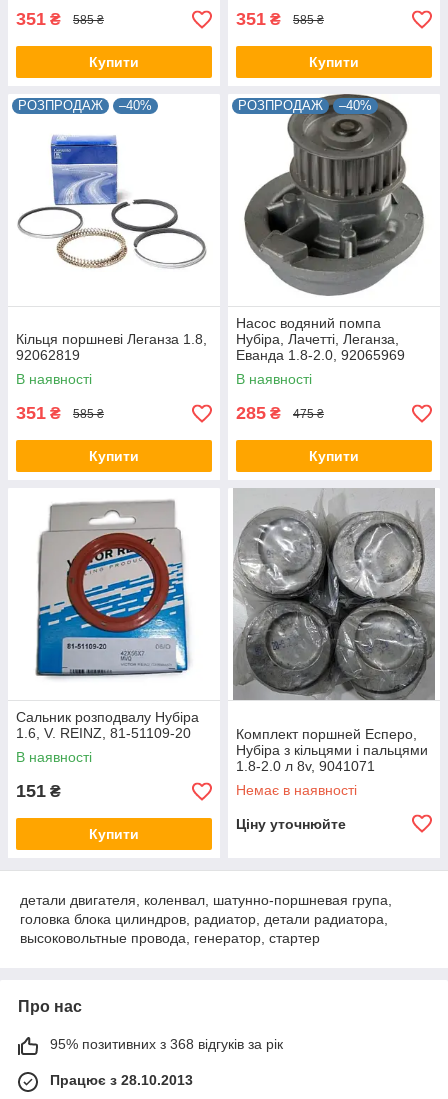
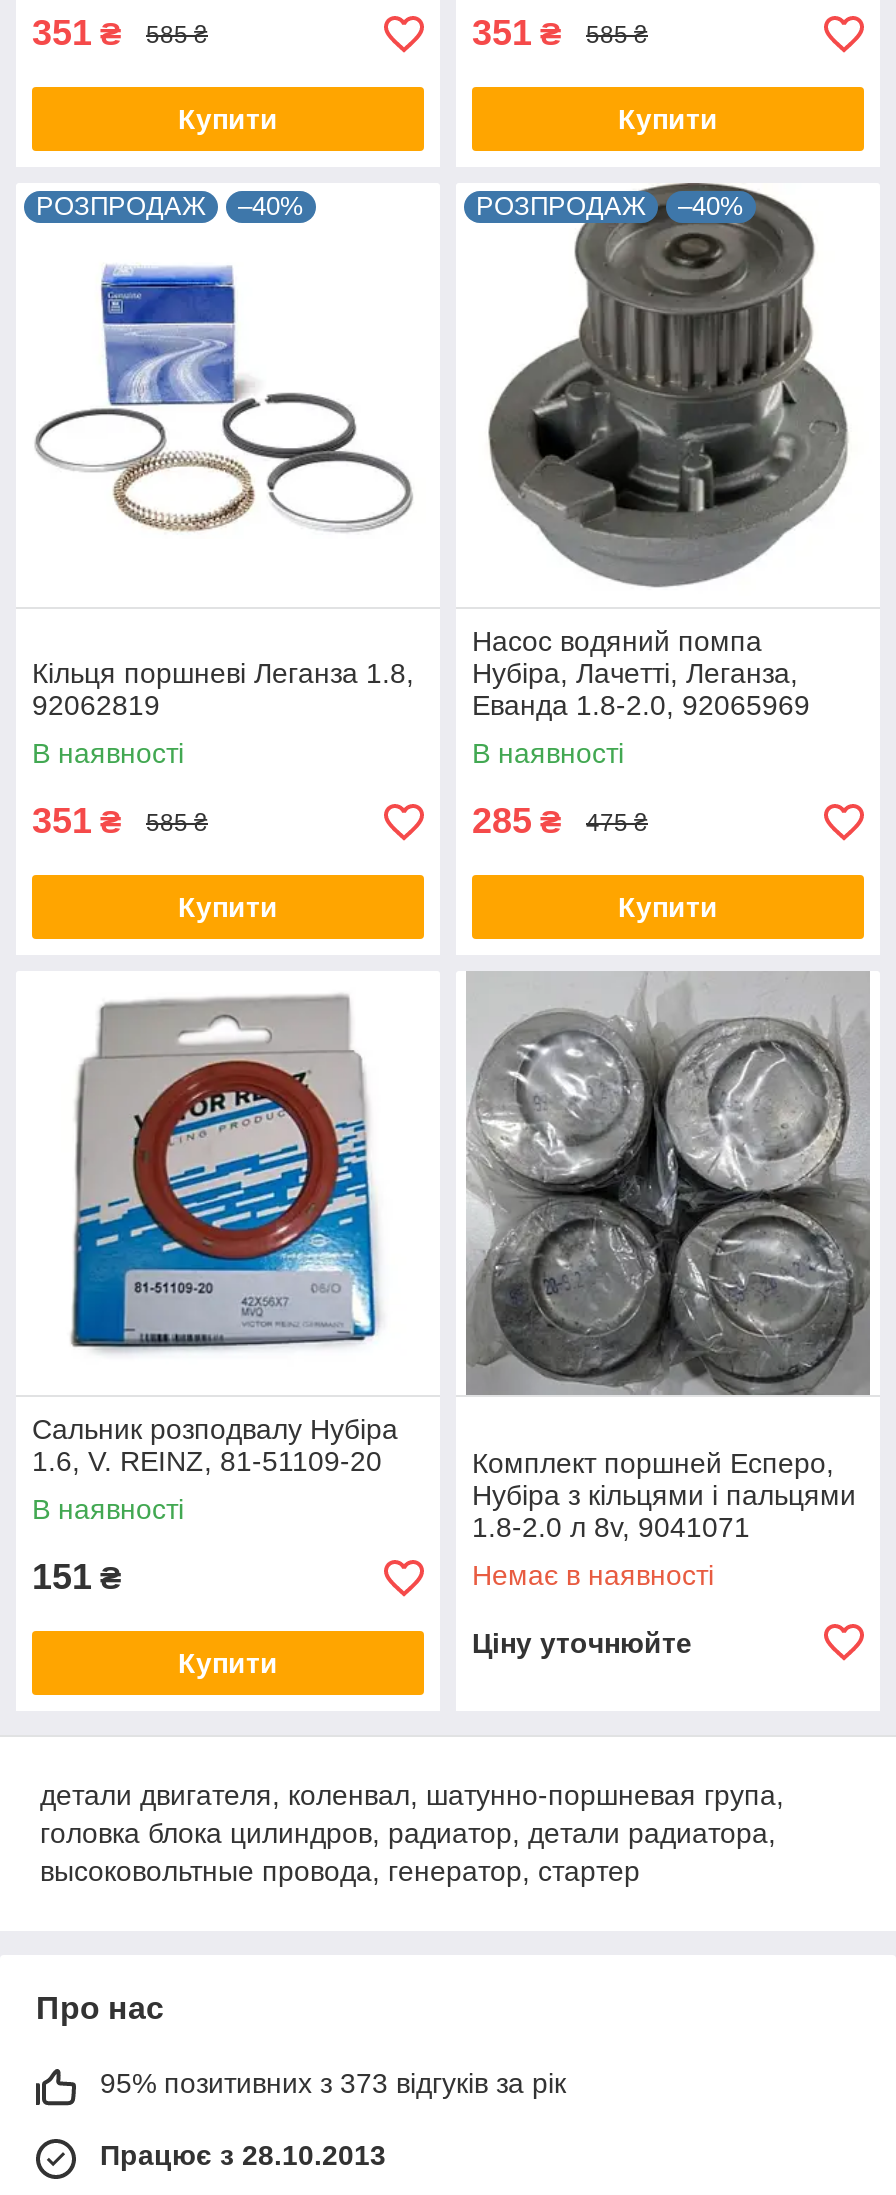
[50,1036,283,1052] 95% позитивних з 368 відгуків за рік -> [100,2067,566,2099] 95% позитивних з 373 відгуків за рік

